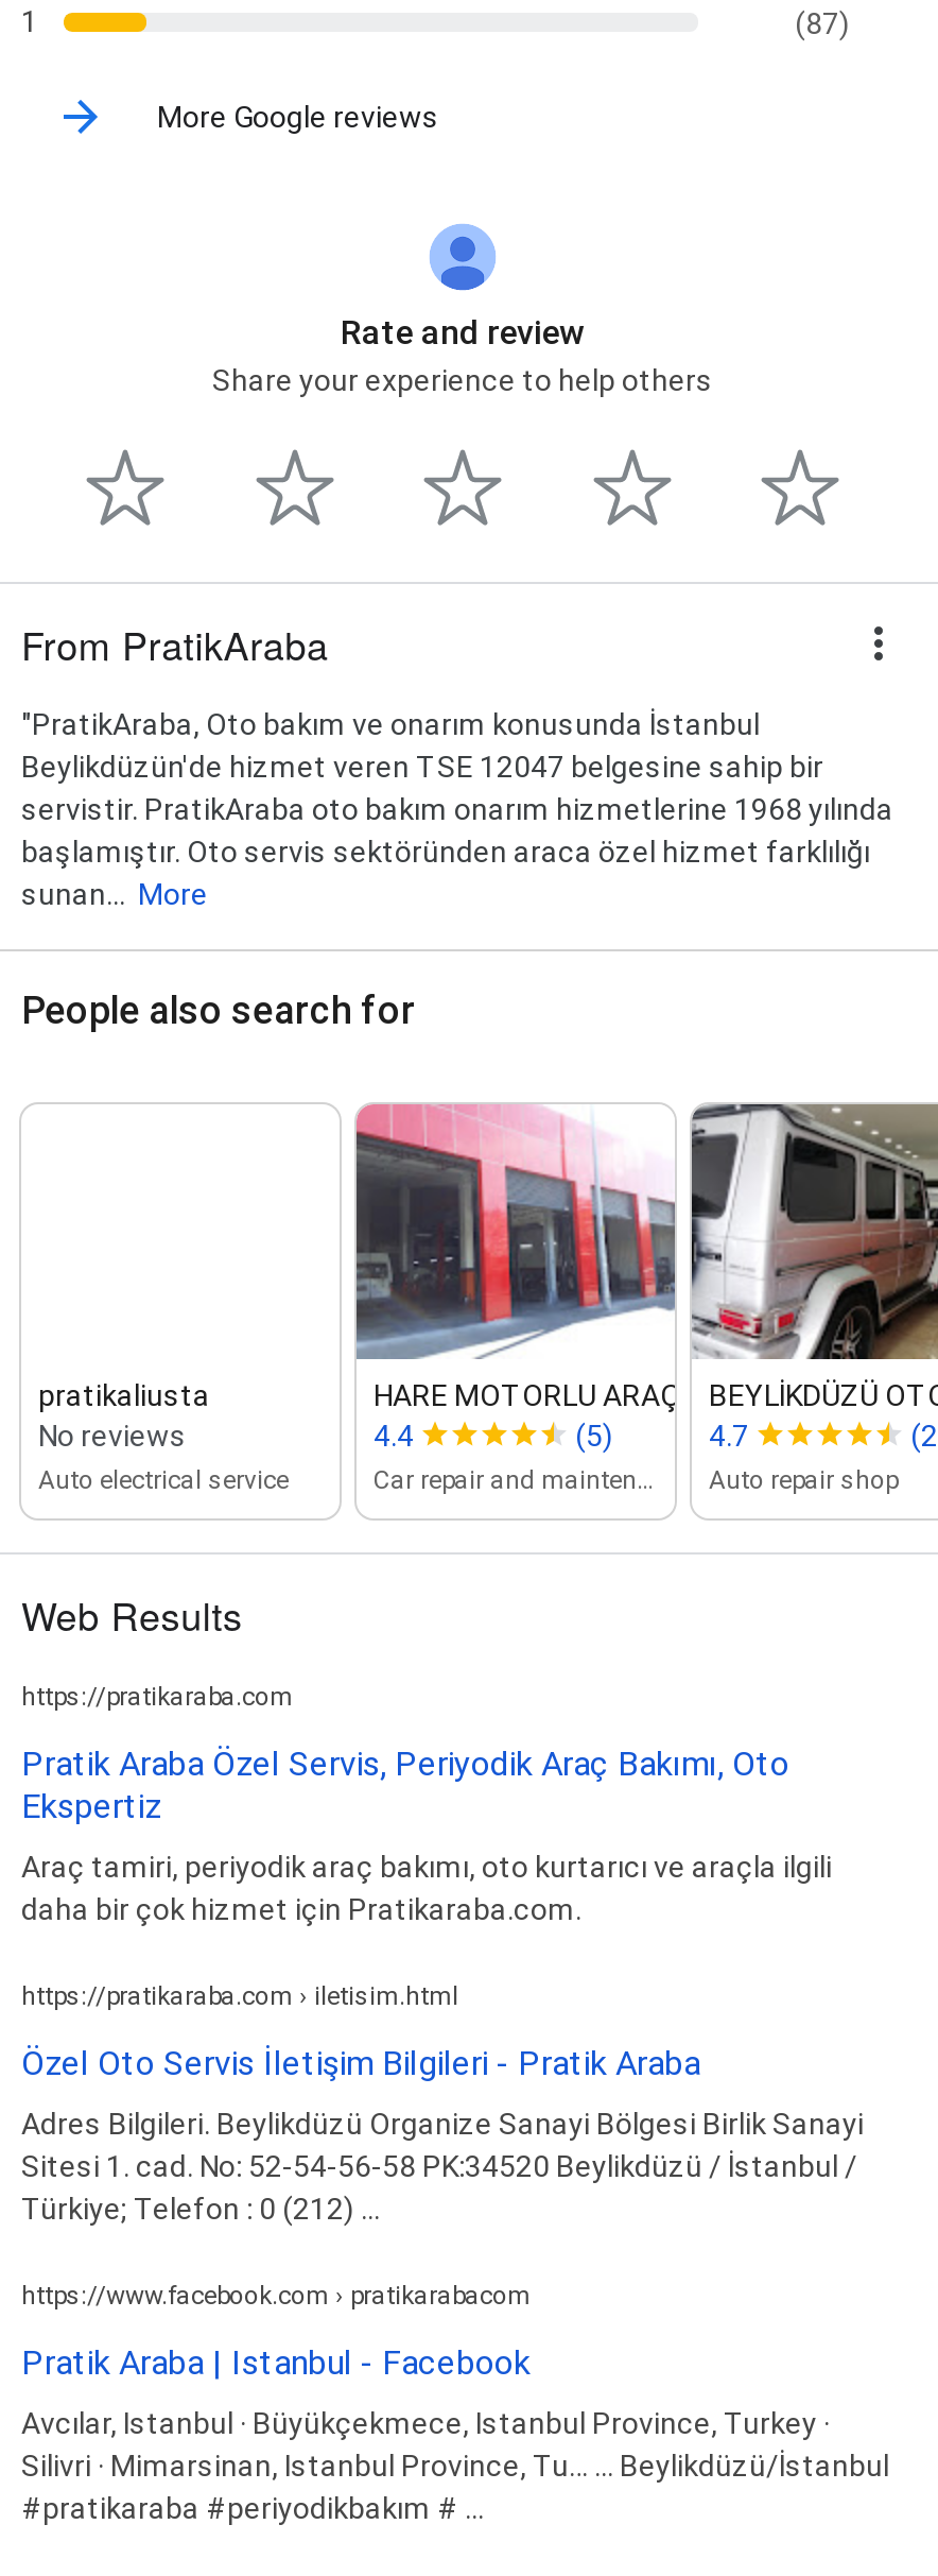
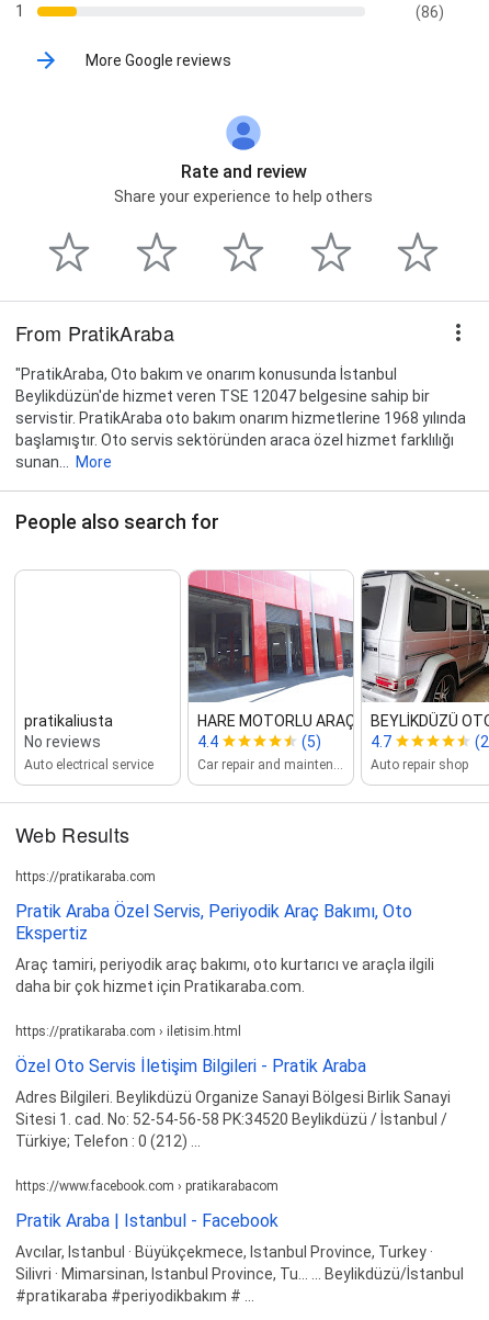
[795,6,850,40] (87) -> [415,3,443,21] (86)

